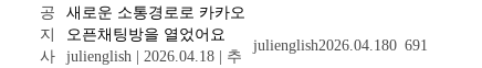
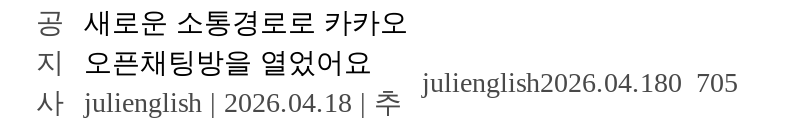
[253,37,428,54] julienglish2026.04.180 691 -> [422,68,738,98] julienglish2026.04.180 705

